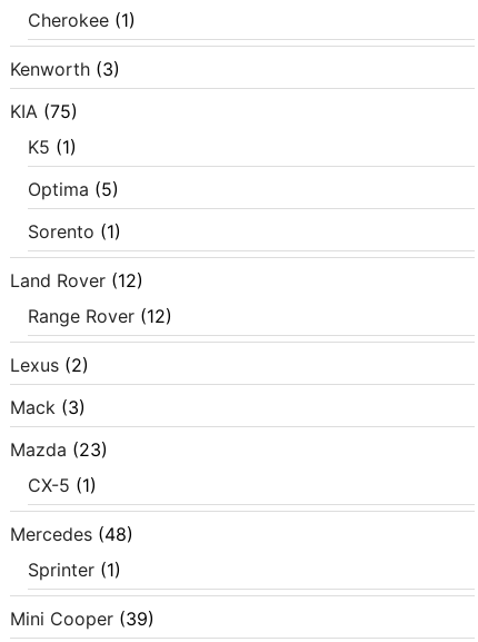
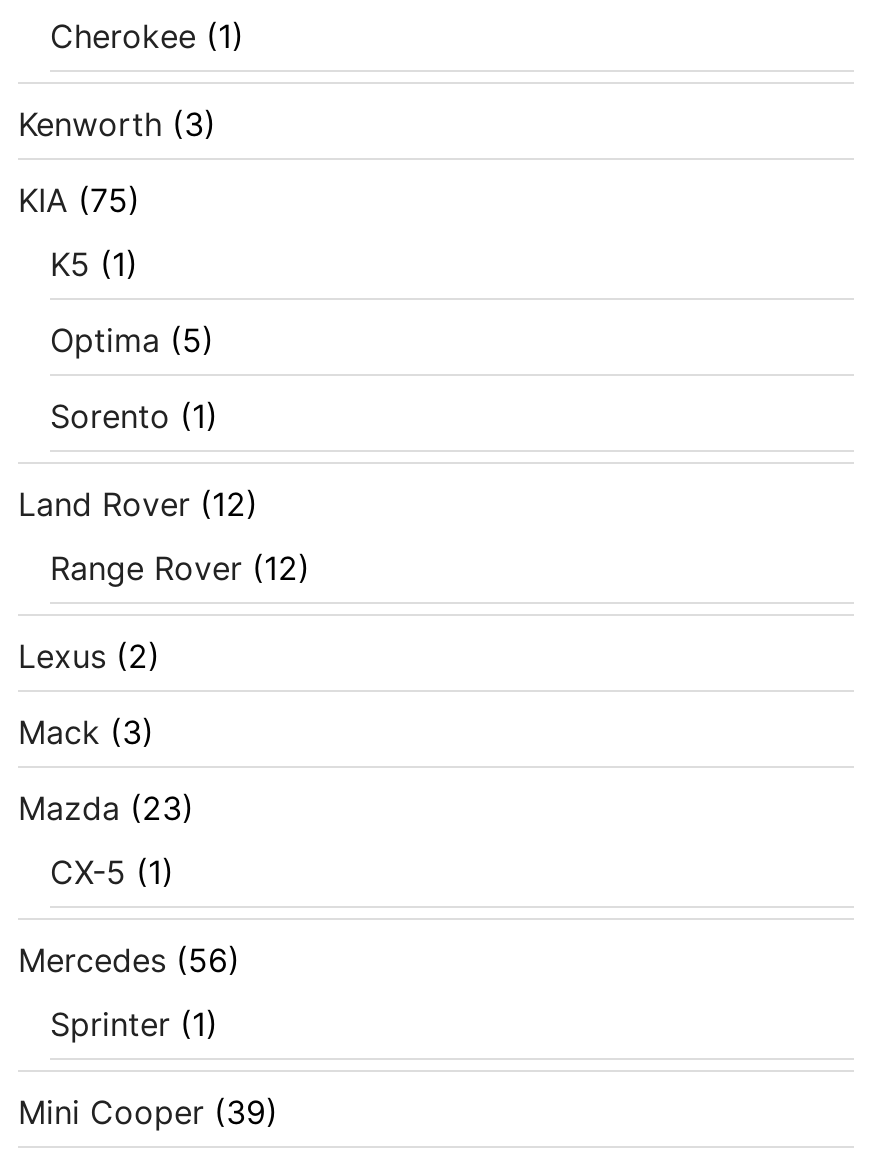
[10,523,133,545] Mercedes (48) -> [18,939,240,979] Mercedes (56)

